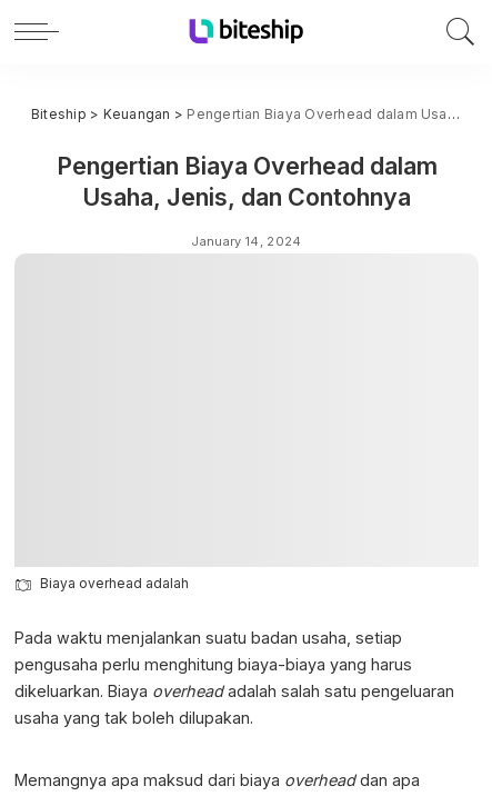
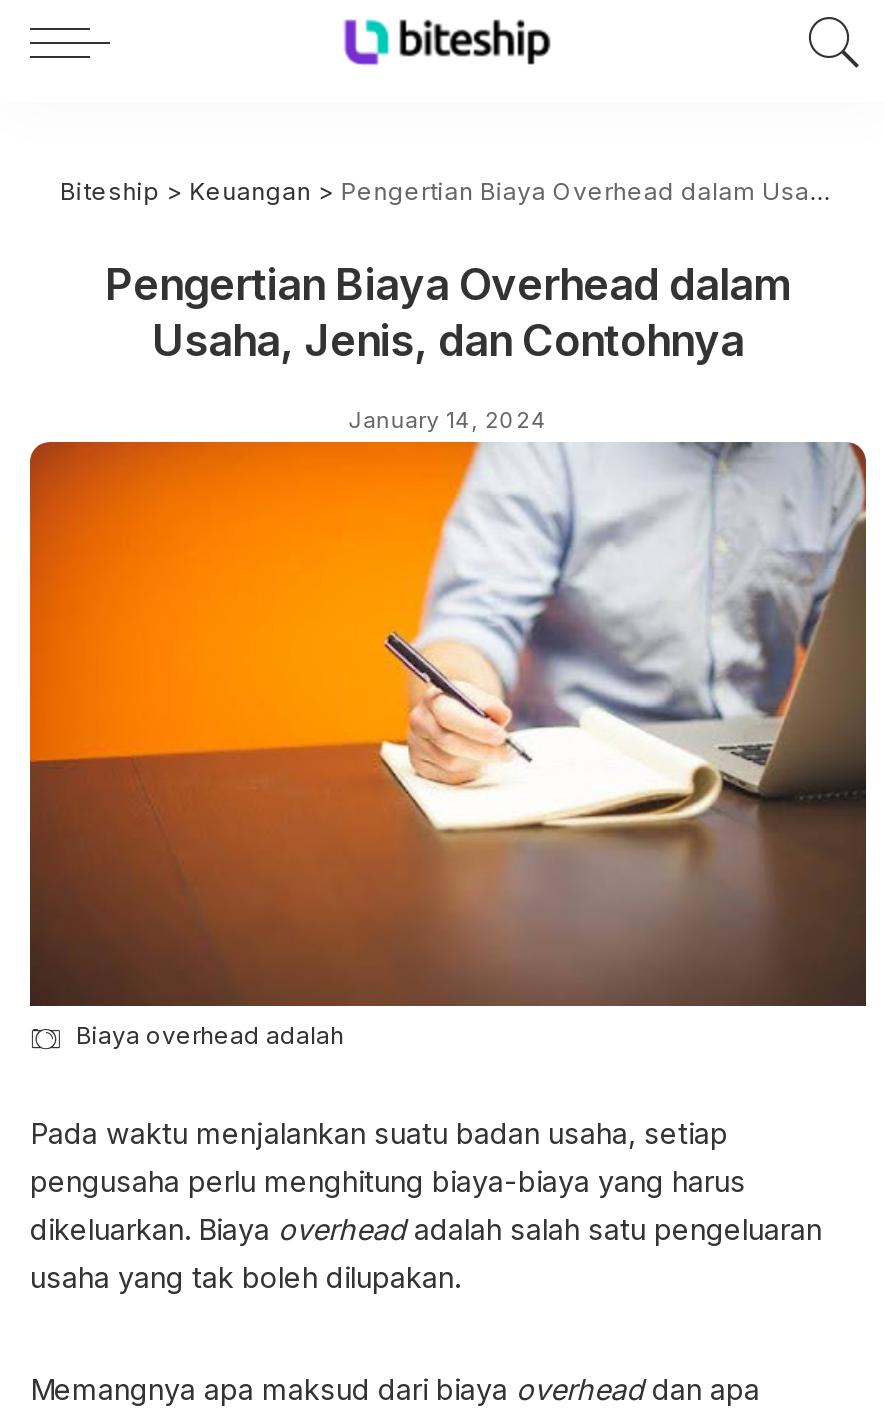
none -> [28,440,868,1008] [image]

